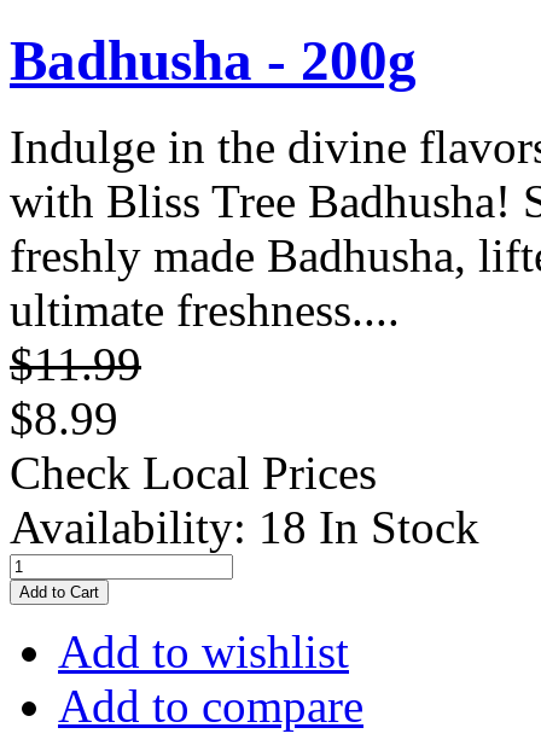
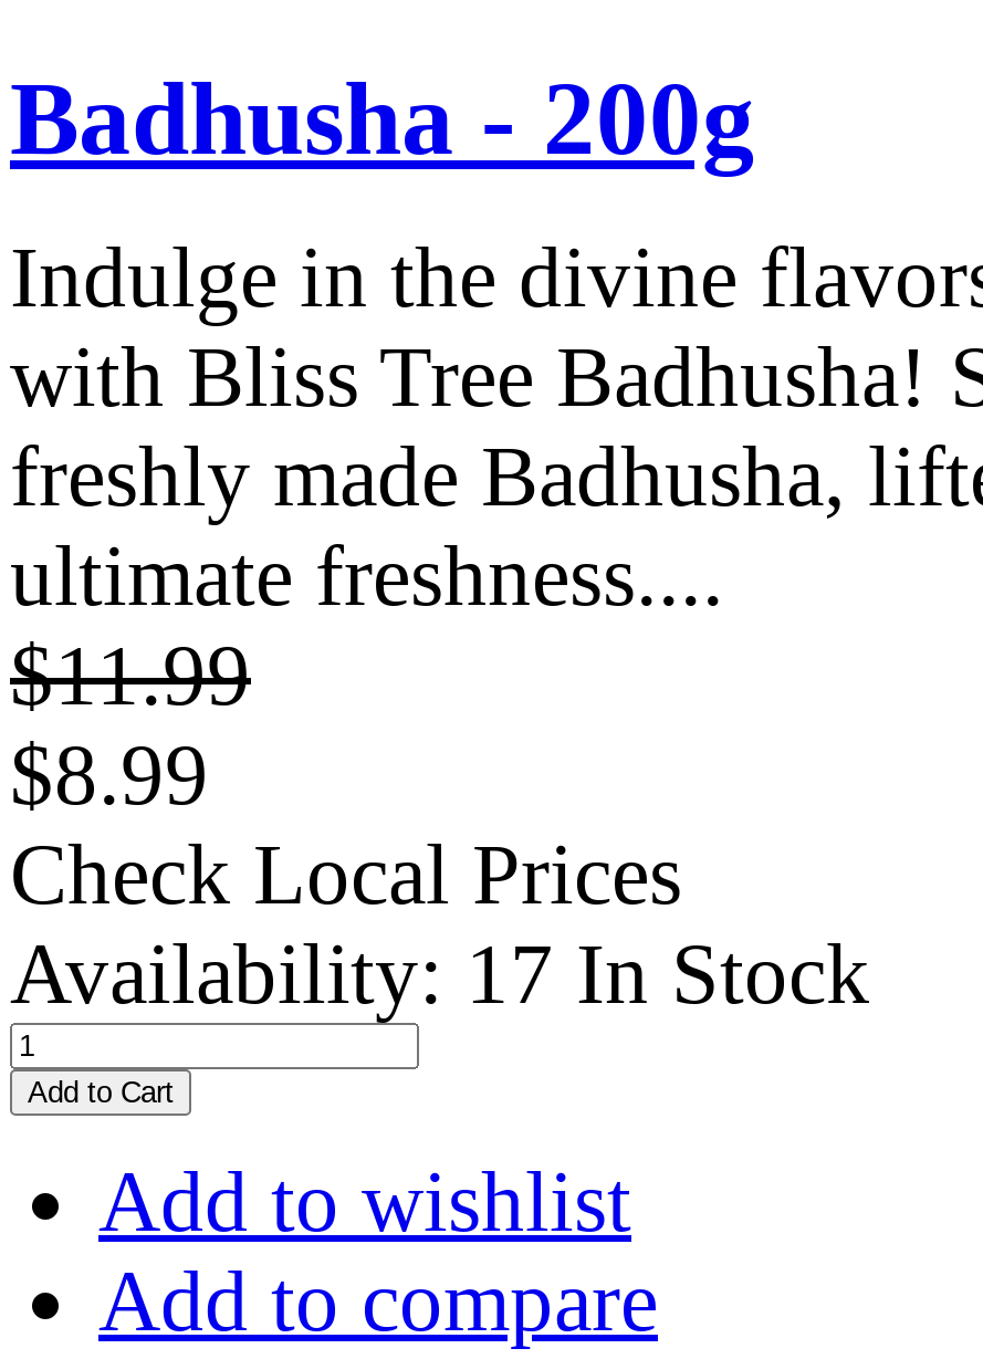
[10,501,479,553] Availability: 18 In Stock -> [10,925,870,1020] Availability: 17 In Stock

